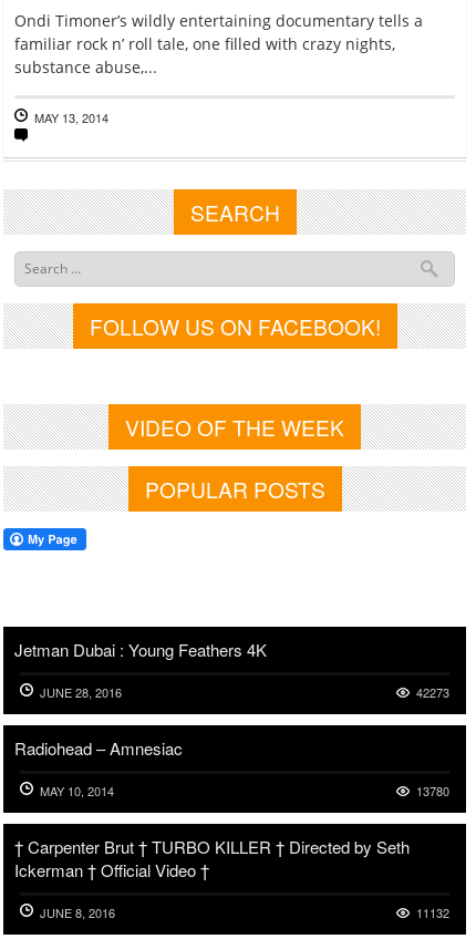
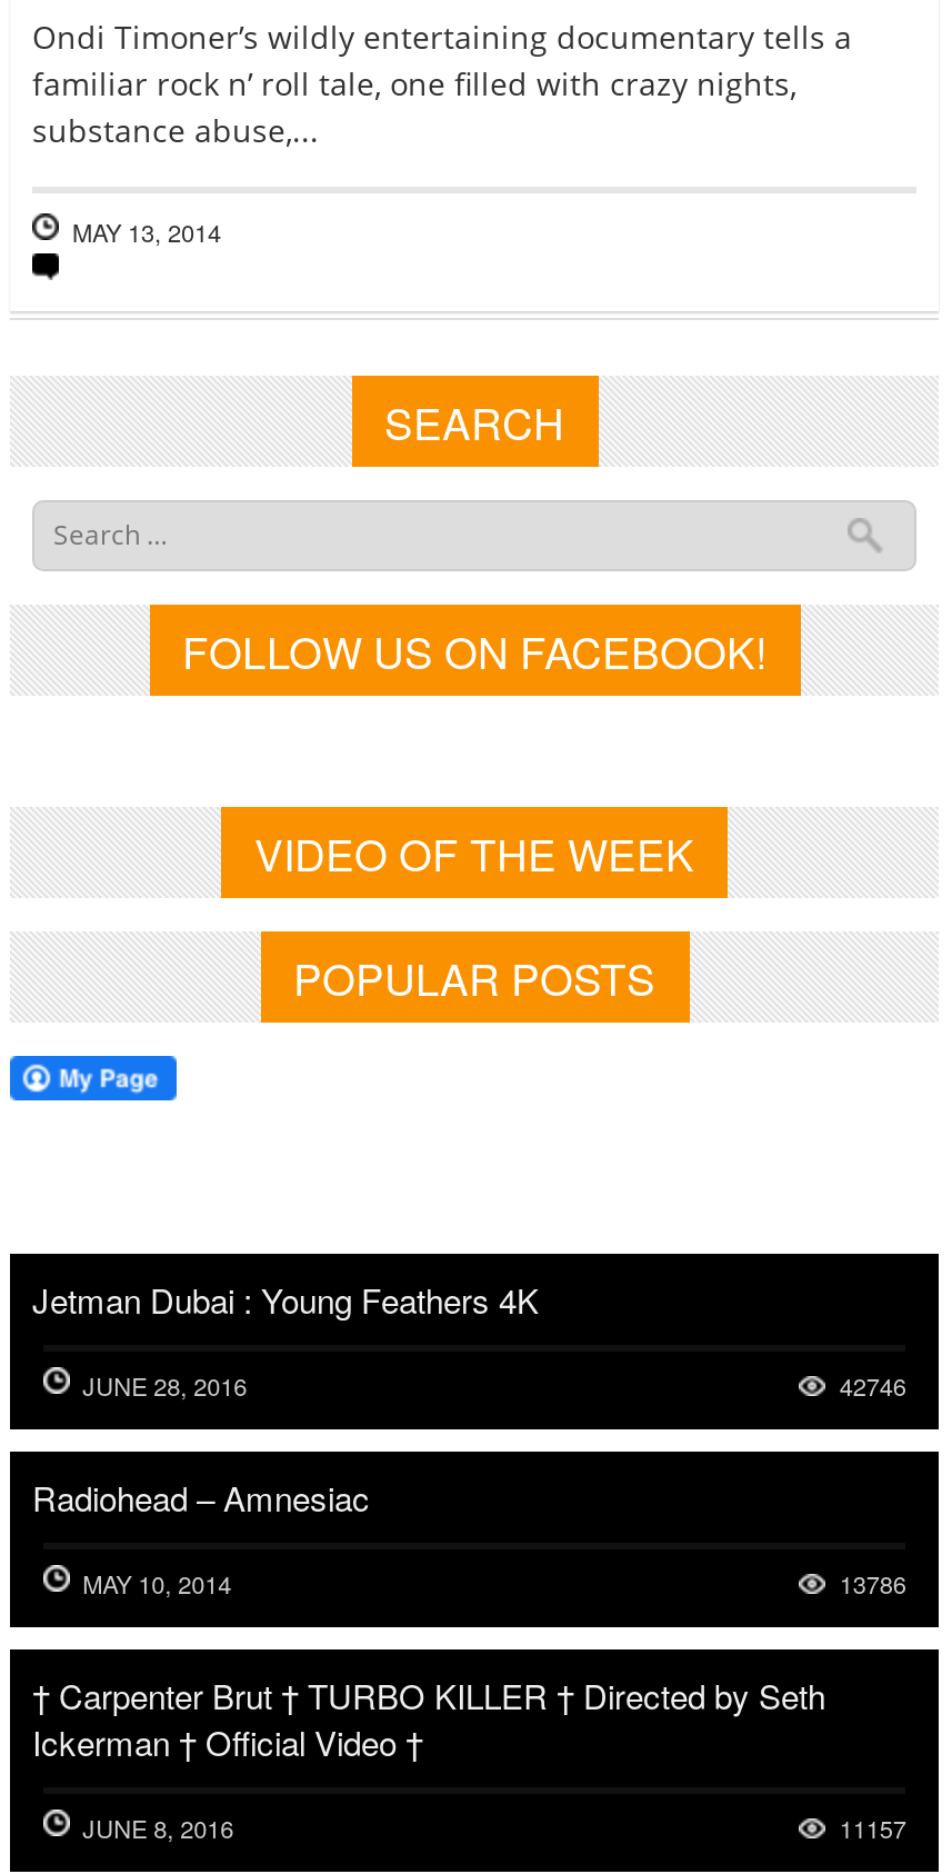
[417,683,450,701] 42273 -> [840,1367,906,1403] 42746
[417,782,450,799] 13780 -> [840,1565,906,1601] 13786
[417,904,450,921] 11132 -> [840,1810,906,1845] 11157

